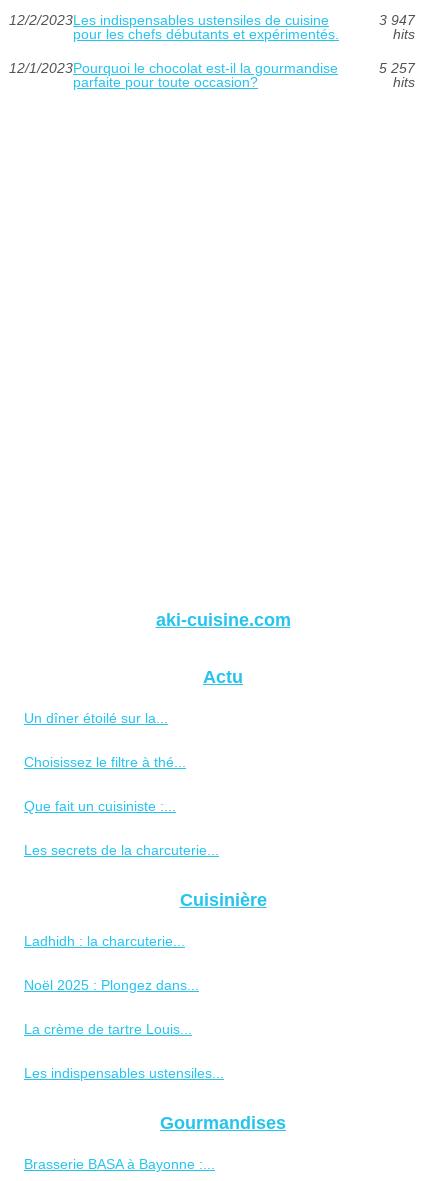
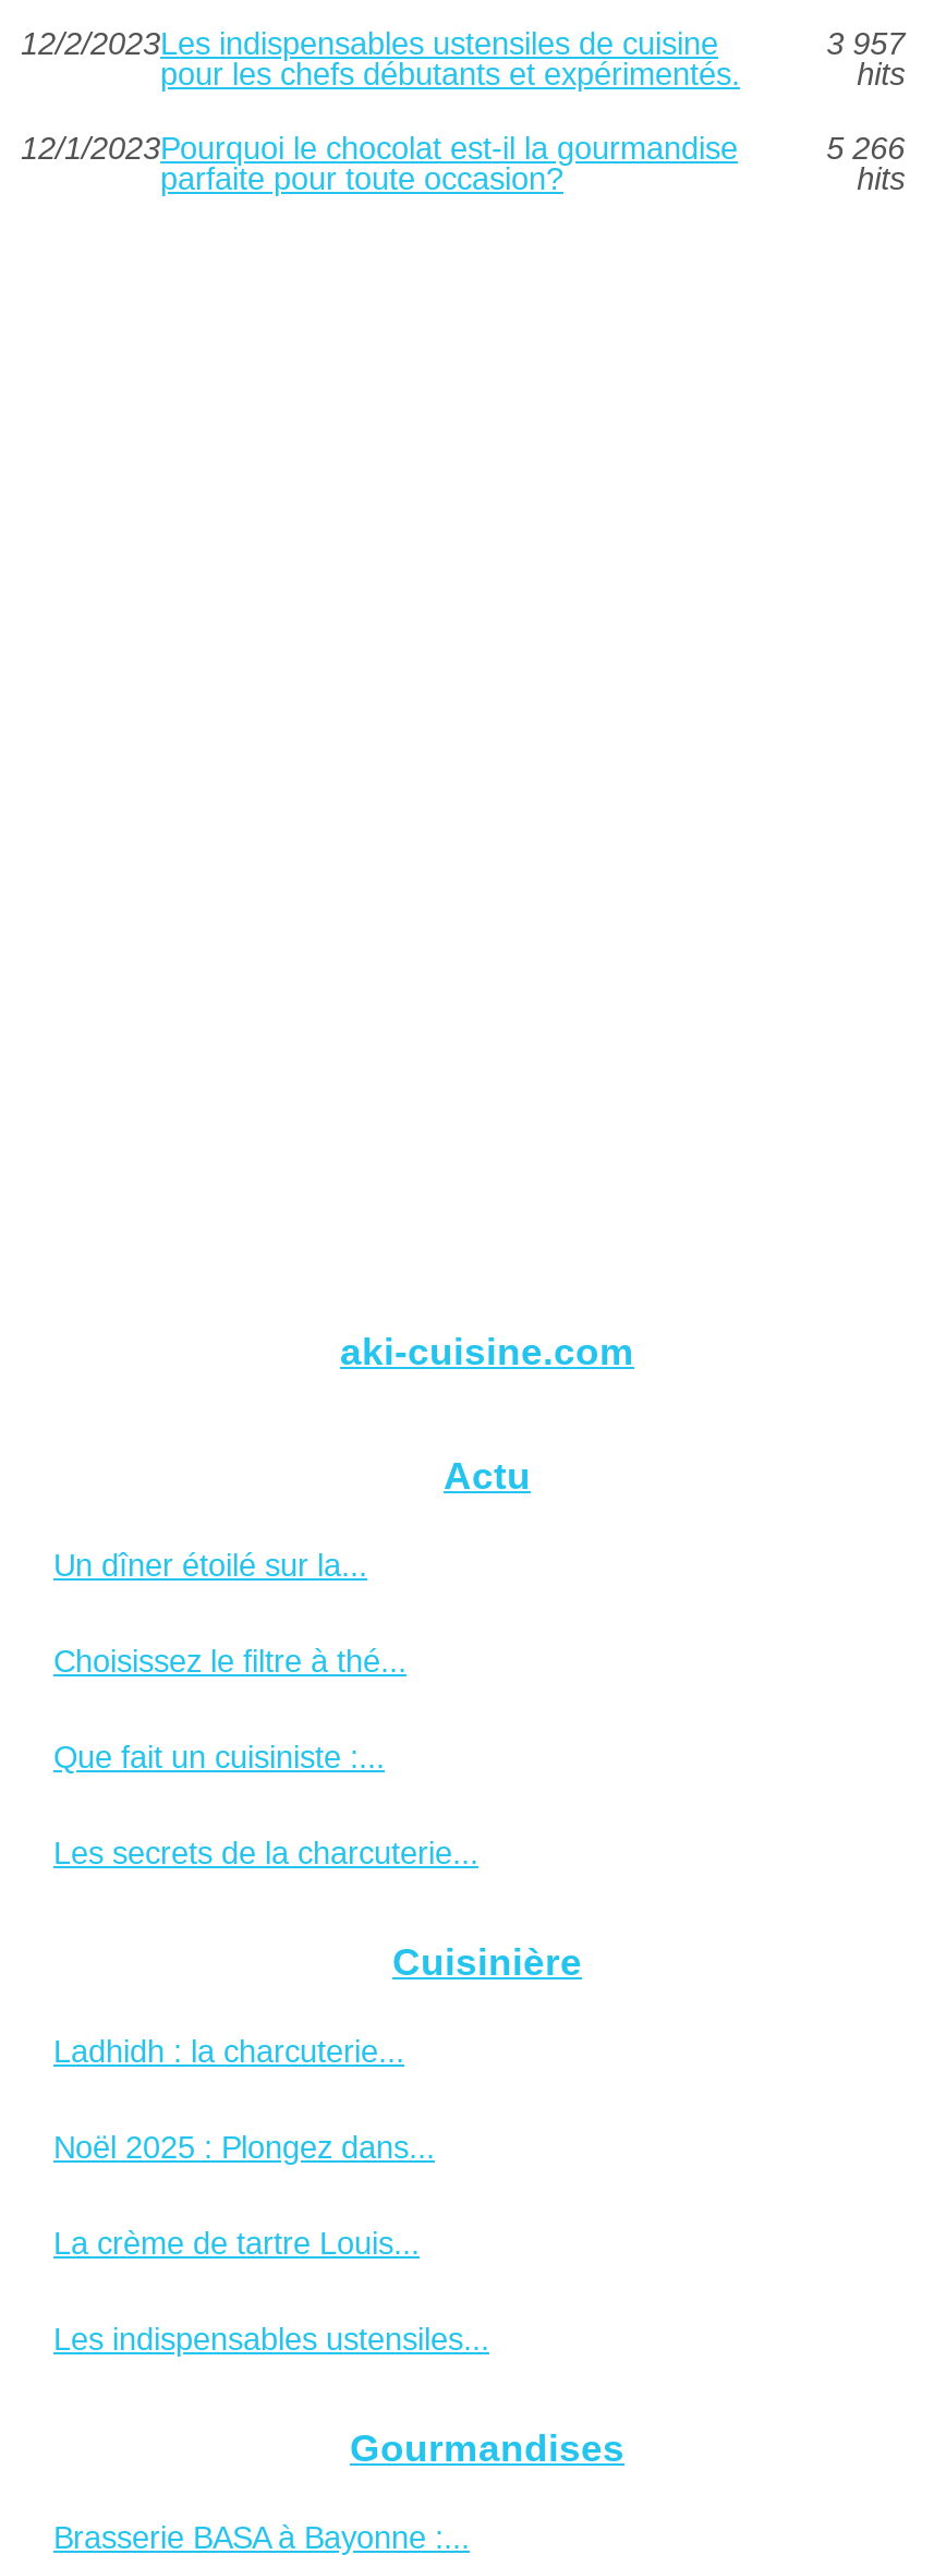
[379,12,415,28] 3 947 -> [826,27,905,62] 3 957
[379,60,415,76] 5 257 -> [826,131,905,166] 5 266

